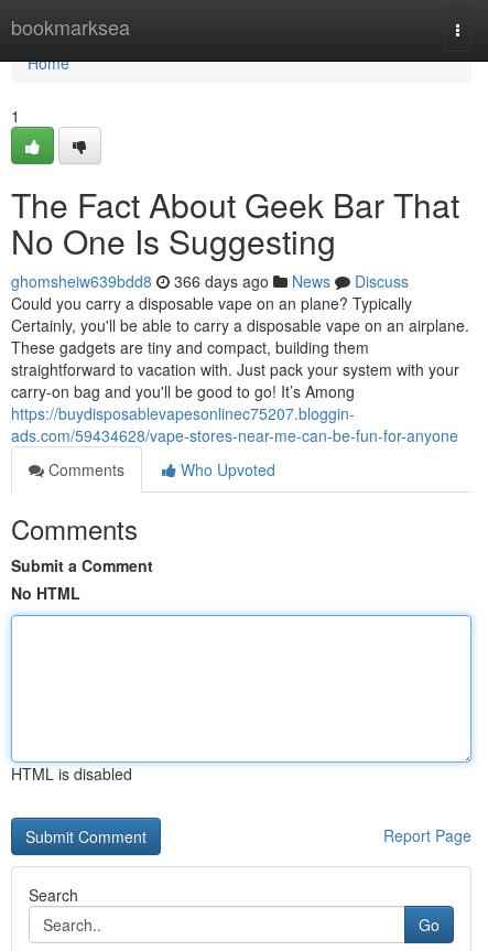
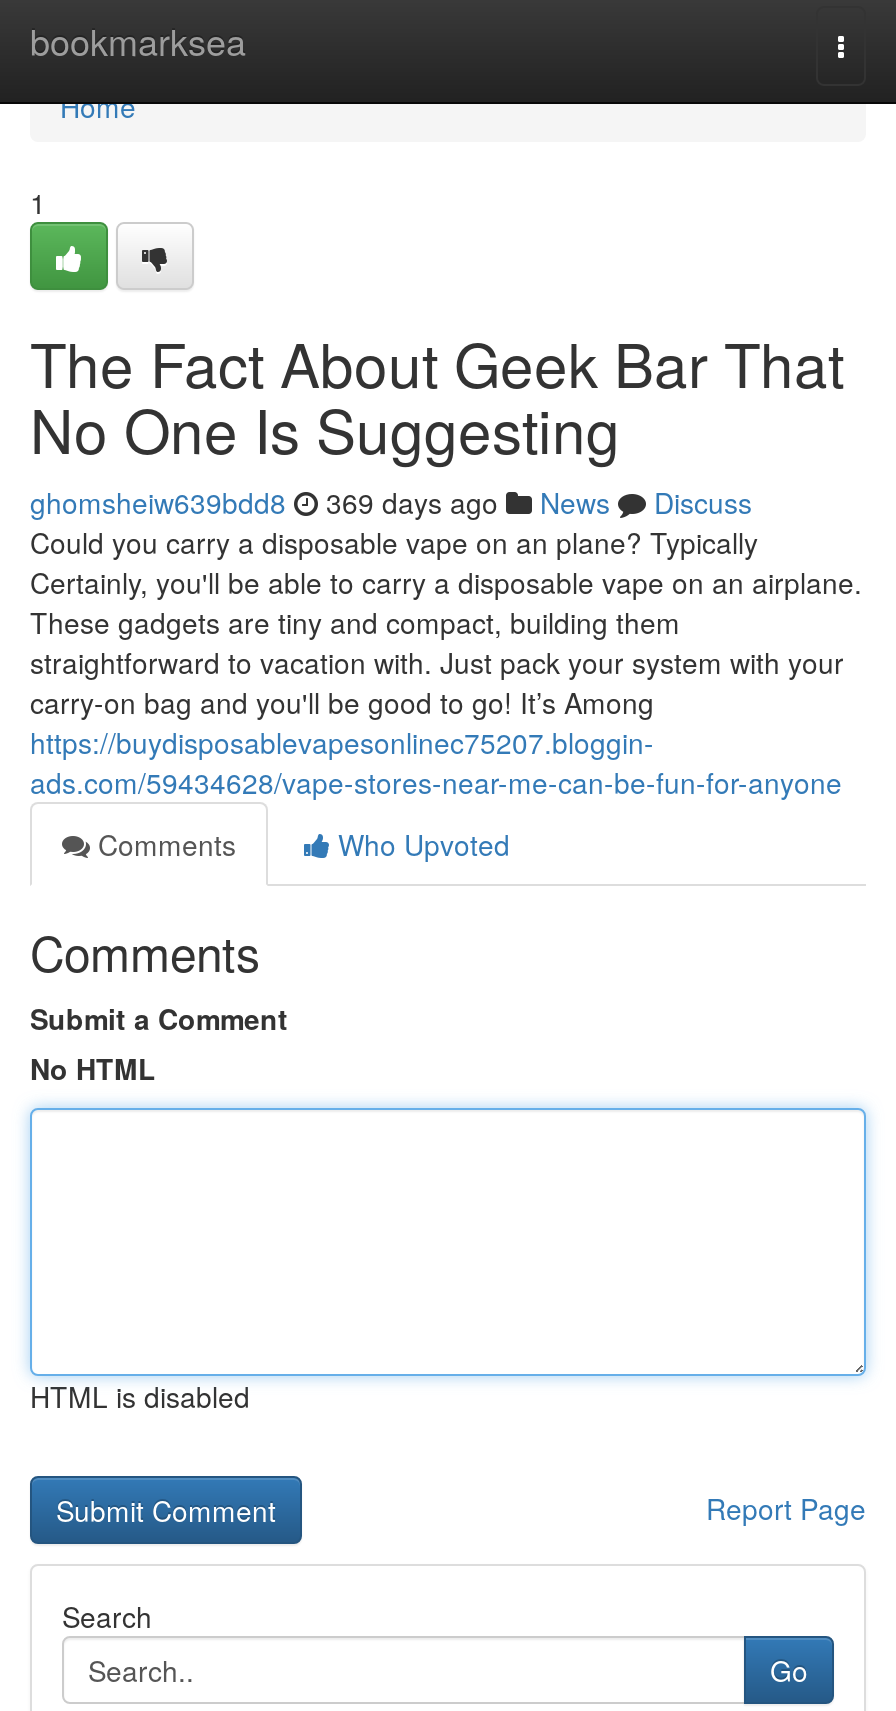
[11,270,409,292] ghomsheiw639bdd8 366 days ago News Discuss -> [30,482,752,522] ghomsheiw639bdd8 369 days ago News Discuss

